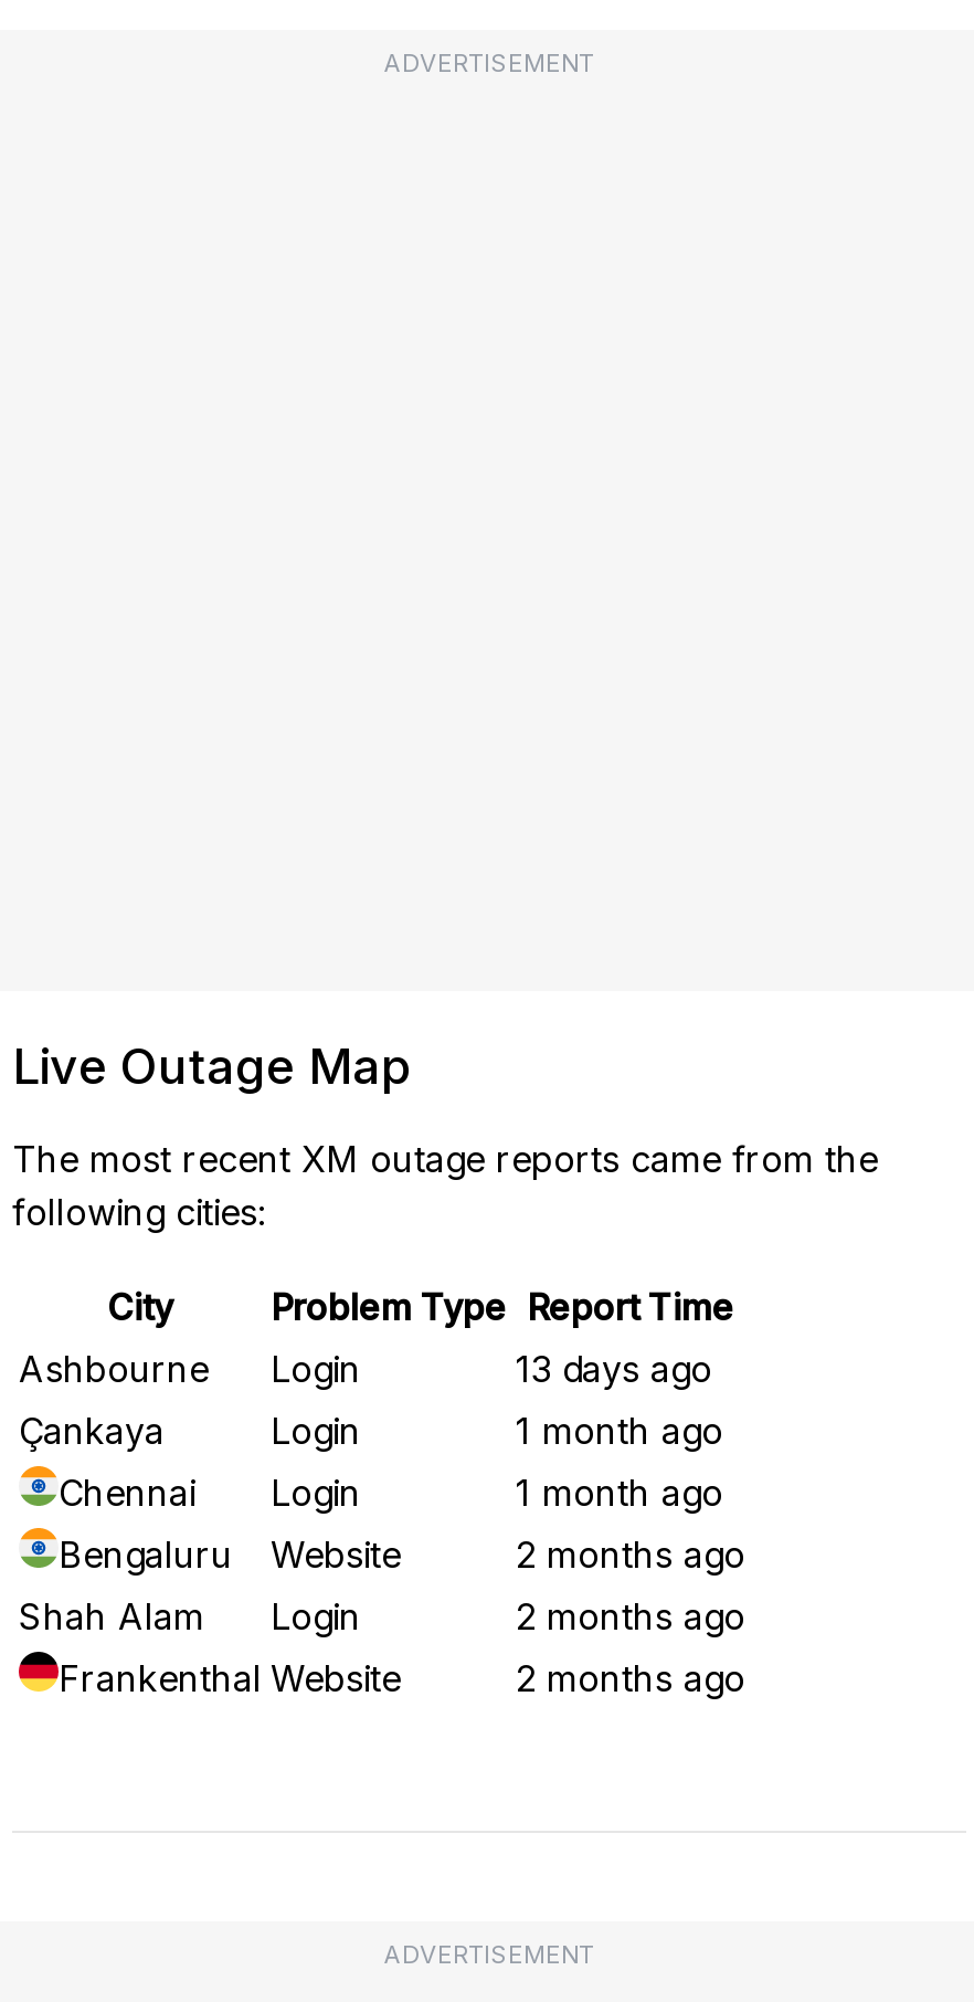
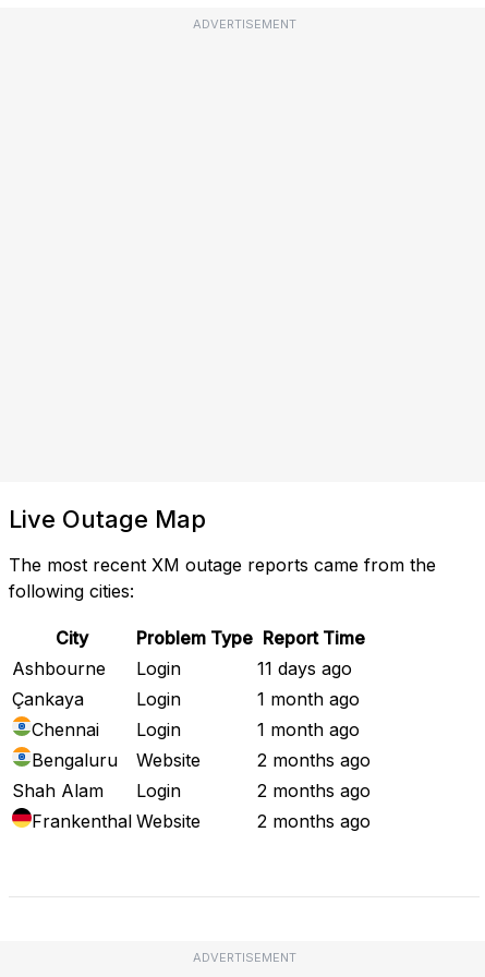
[516,1347,712,1391] 13 days ago -> [257,657,352,679] 11 days ago

